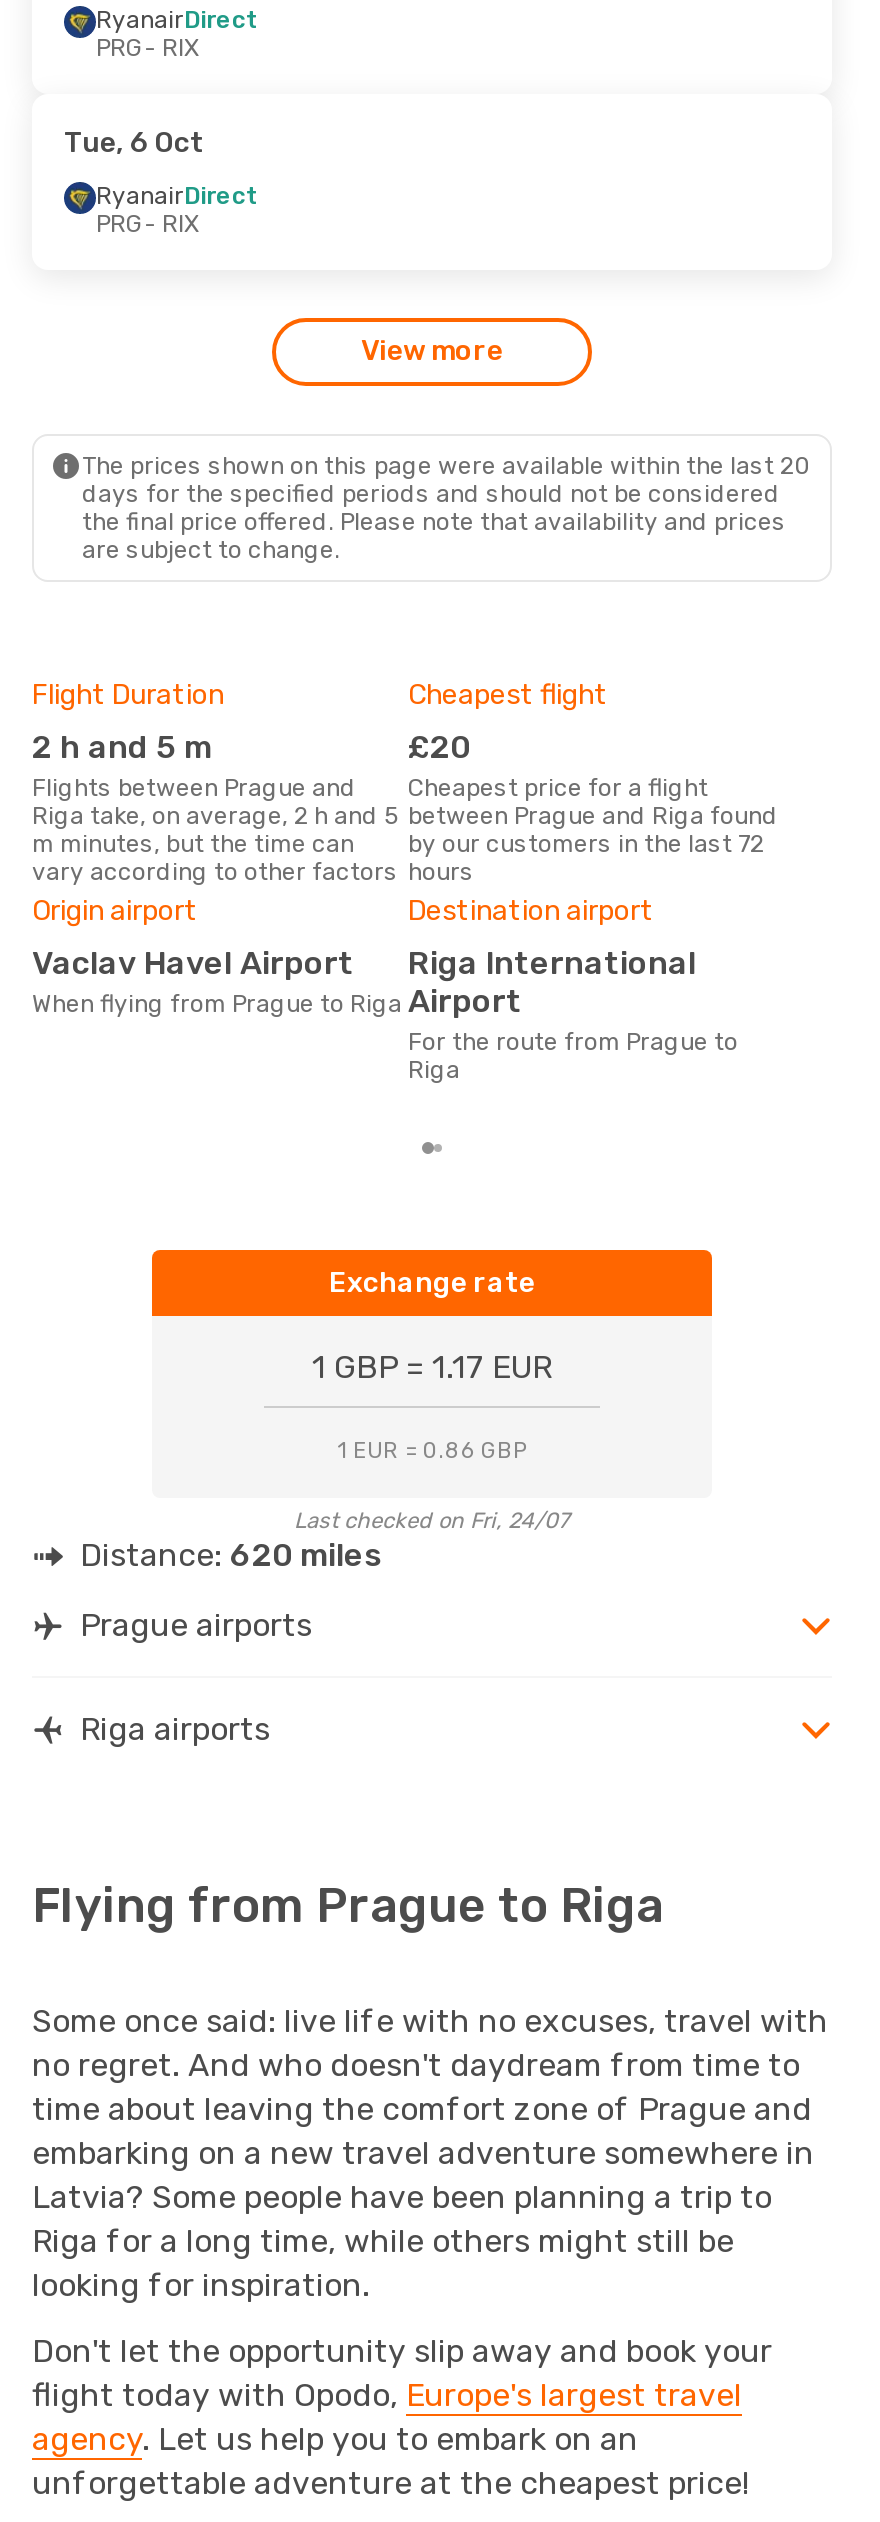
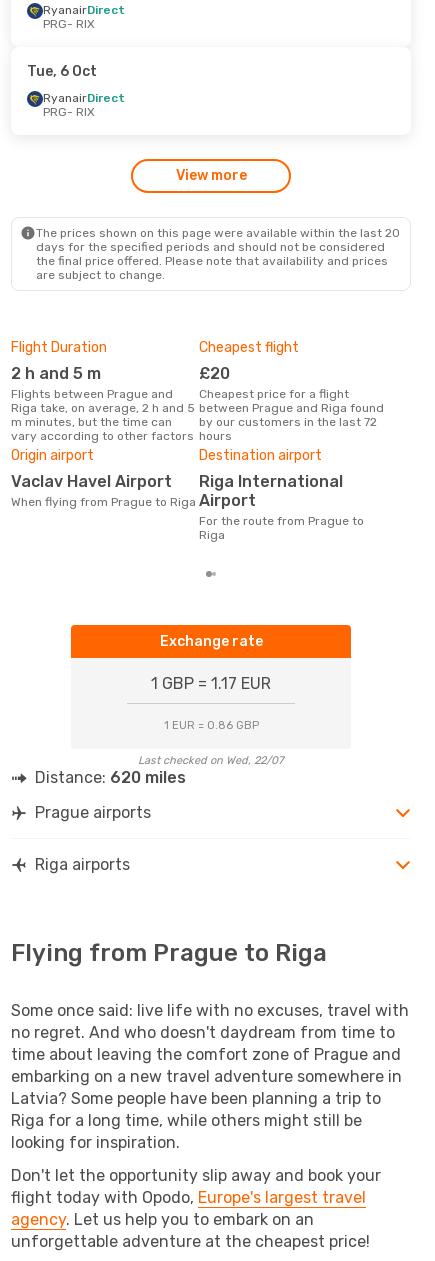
[294,1508,570,1534] Last checked on Fri, 24/07 -> [138,754,284,767] Last checked on Wed, 22/07

